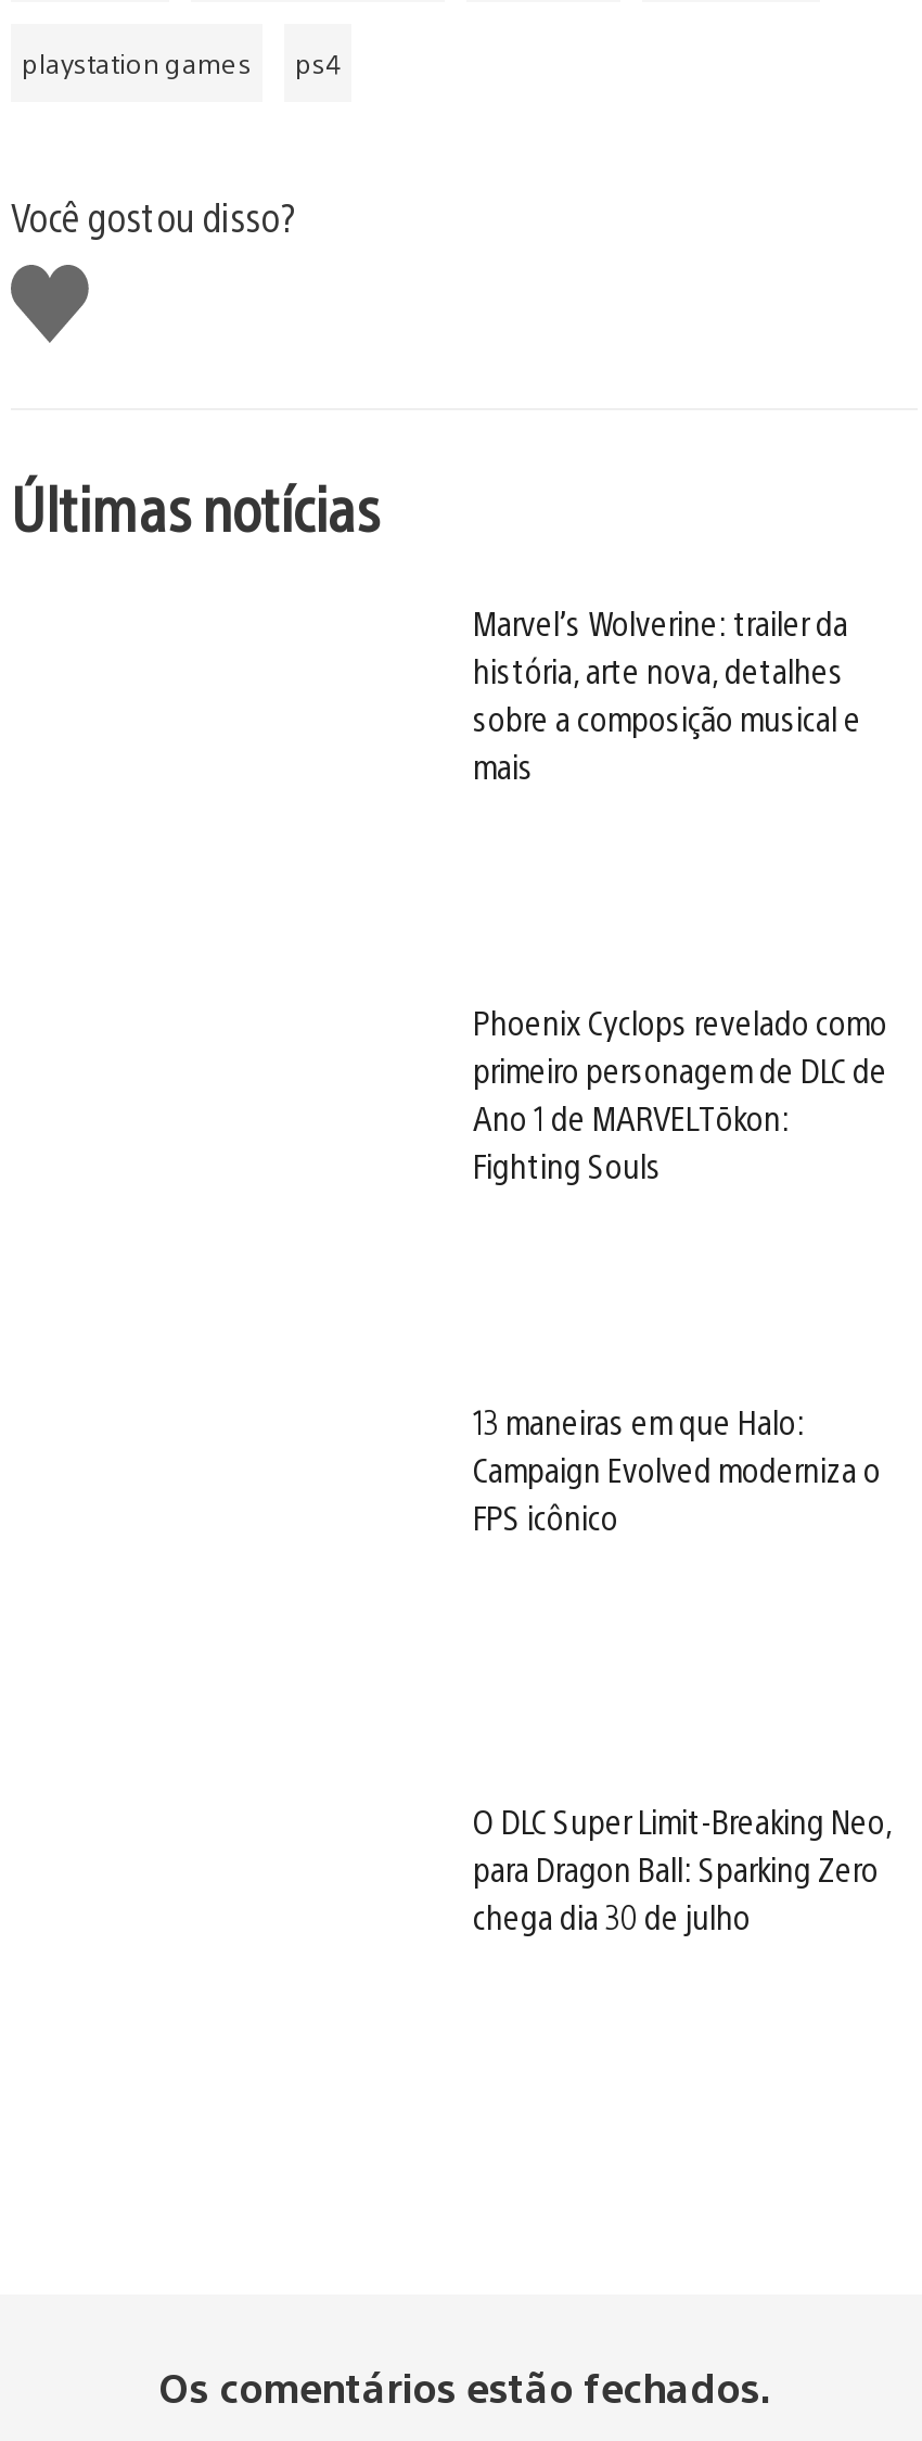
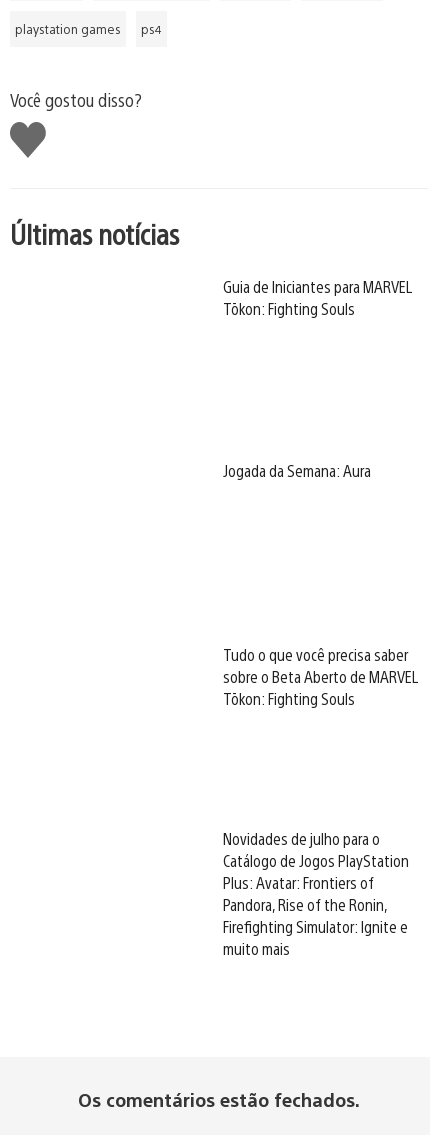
[473,599,861,788] Marvel’s Wolverine: trailer da | história, arte nova, detalhes | sobre a composição musical e | mais -> [223,276,412,319] Guia de Iniciantes para MARVEL | Tōkon: Fighting Souls
[473,998,887,1187] Phoenix Cyclops revelado como | primeiro personagem de DLC de | Ano 1 de MARVEL Tōkon: | Fighting Souls -> [223,460,371,481] Jogada da Semana: Aura
[473,1398,881,1539] 13 maneiras em que Halo: | Campaign Evolved moderniza o | FPS icônico -> [223,644,418,709] Tudo o que você precisa saber | sobre o Beta Aberto de MARVEL | Tōkon: Fighting Souls
[473,1797,892,1938] O DLC Super Limit-Breaking Neo, | para Dragon Ball: Sparking Zero | chega dia 30 de julho -> [223,828,409,959] Novidades de julho para o | Catálogo de Jogos PlayStation | Plus: Avatar: Frontiers of | Pandora, Rise of the Ronin, | Firefighting Simulator: Ignite e | muito mais

